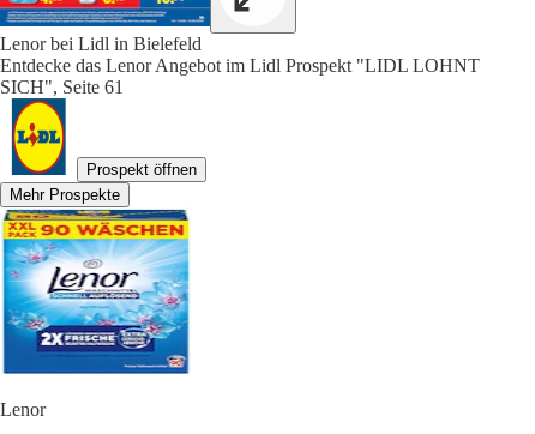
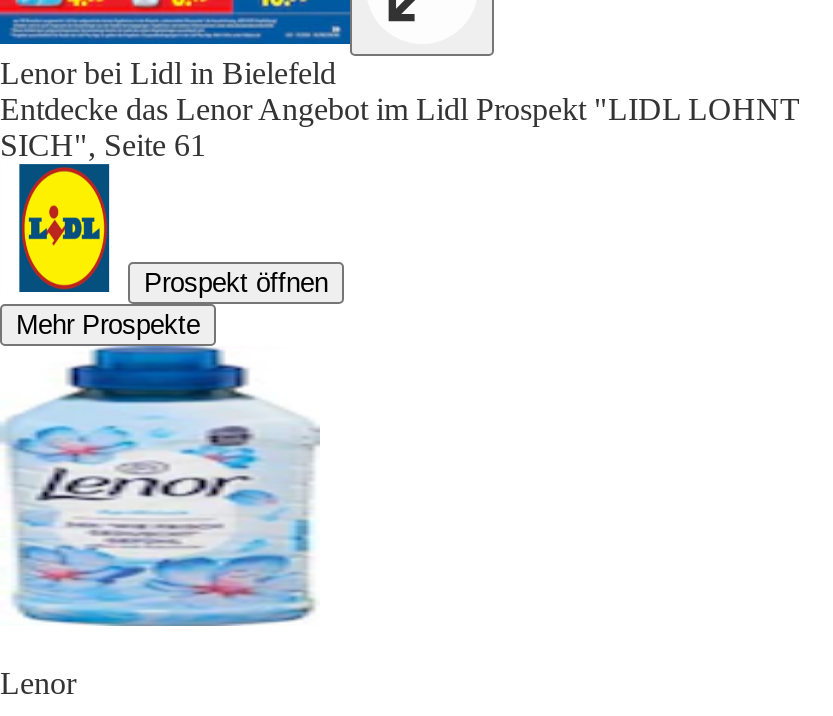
[4,207,191,375] [image] -> [6,344,320,626] [image]

